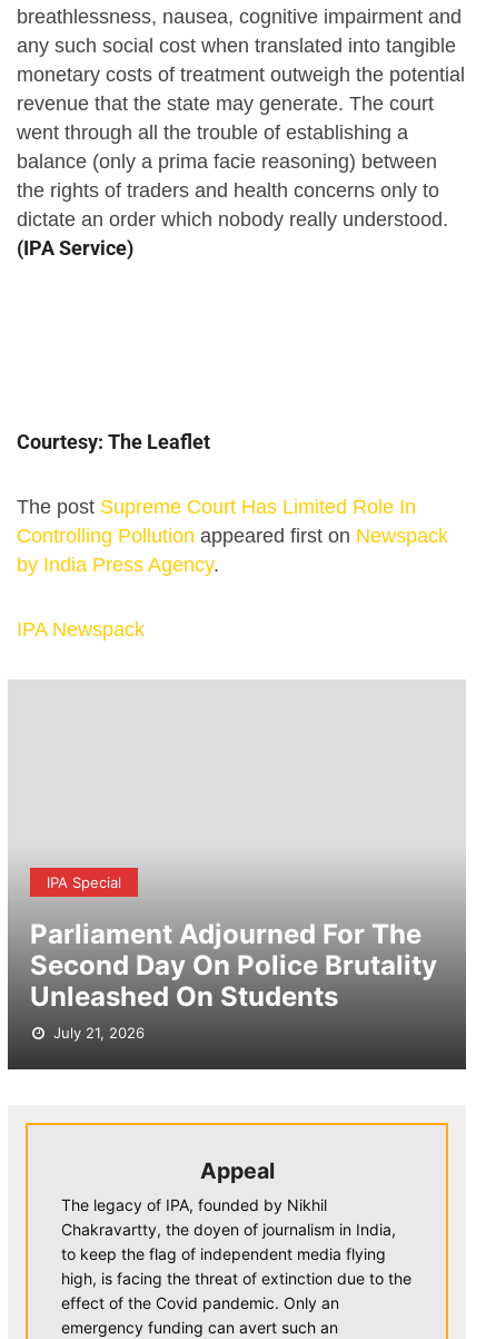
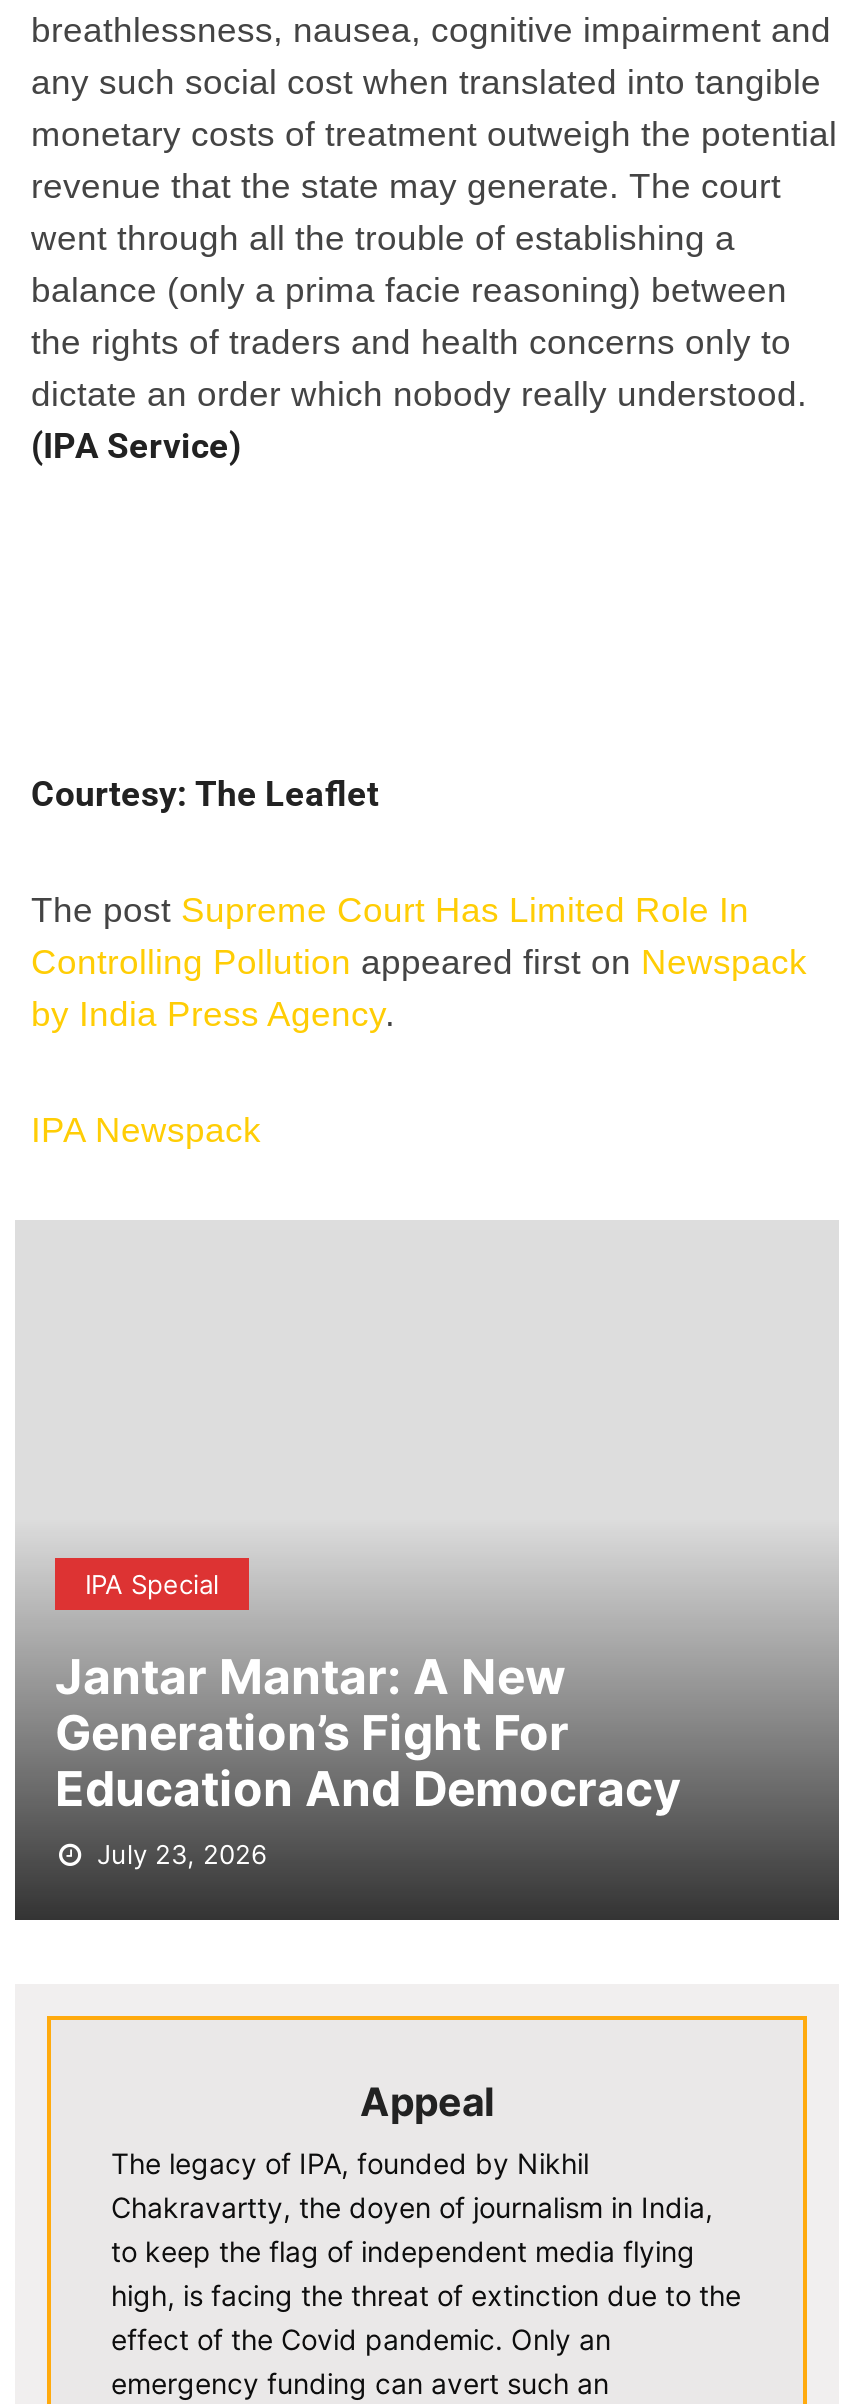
[30,918,437,1041] Parliament Adjourned For The | Second Day On Police Brutality | Unleashed On Students | July 21, 2026 -> [55,1648,681,1870] Jantar Mantar: A New | Generation’s Fight For | Education And Democracy | July 23, 2026

